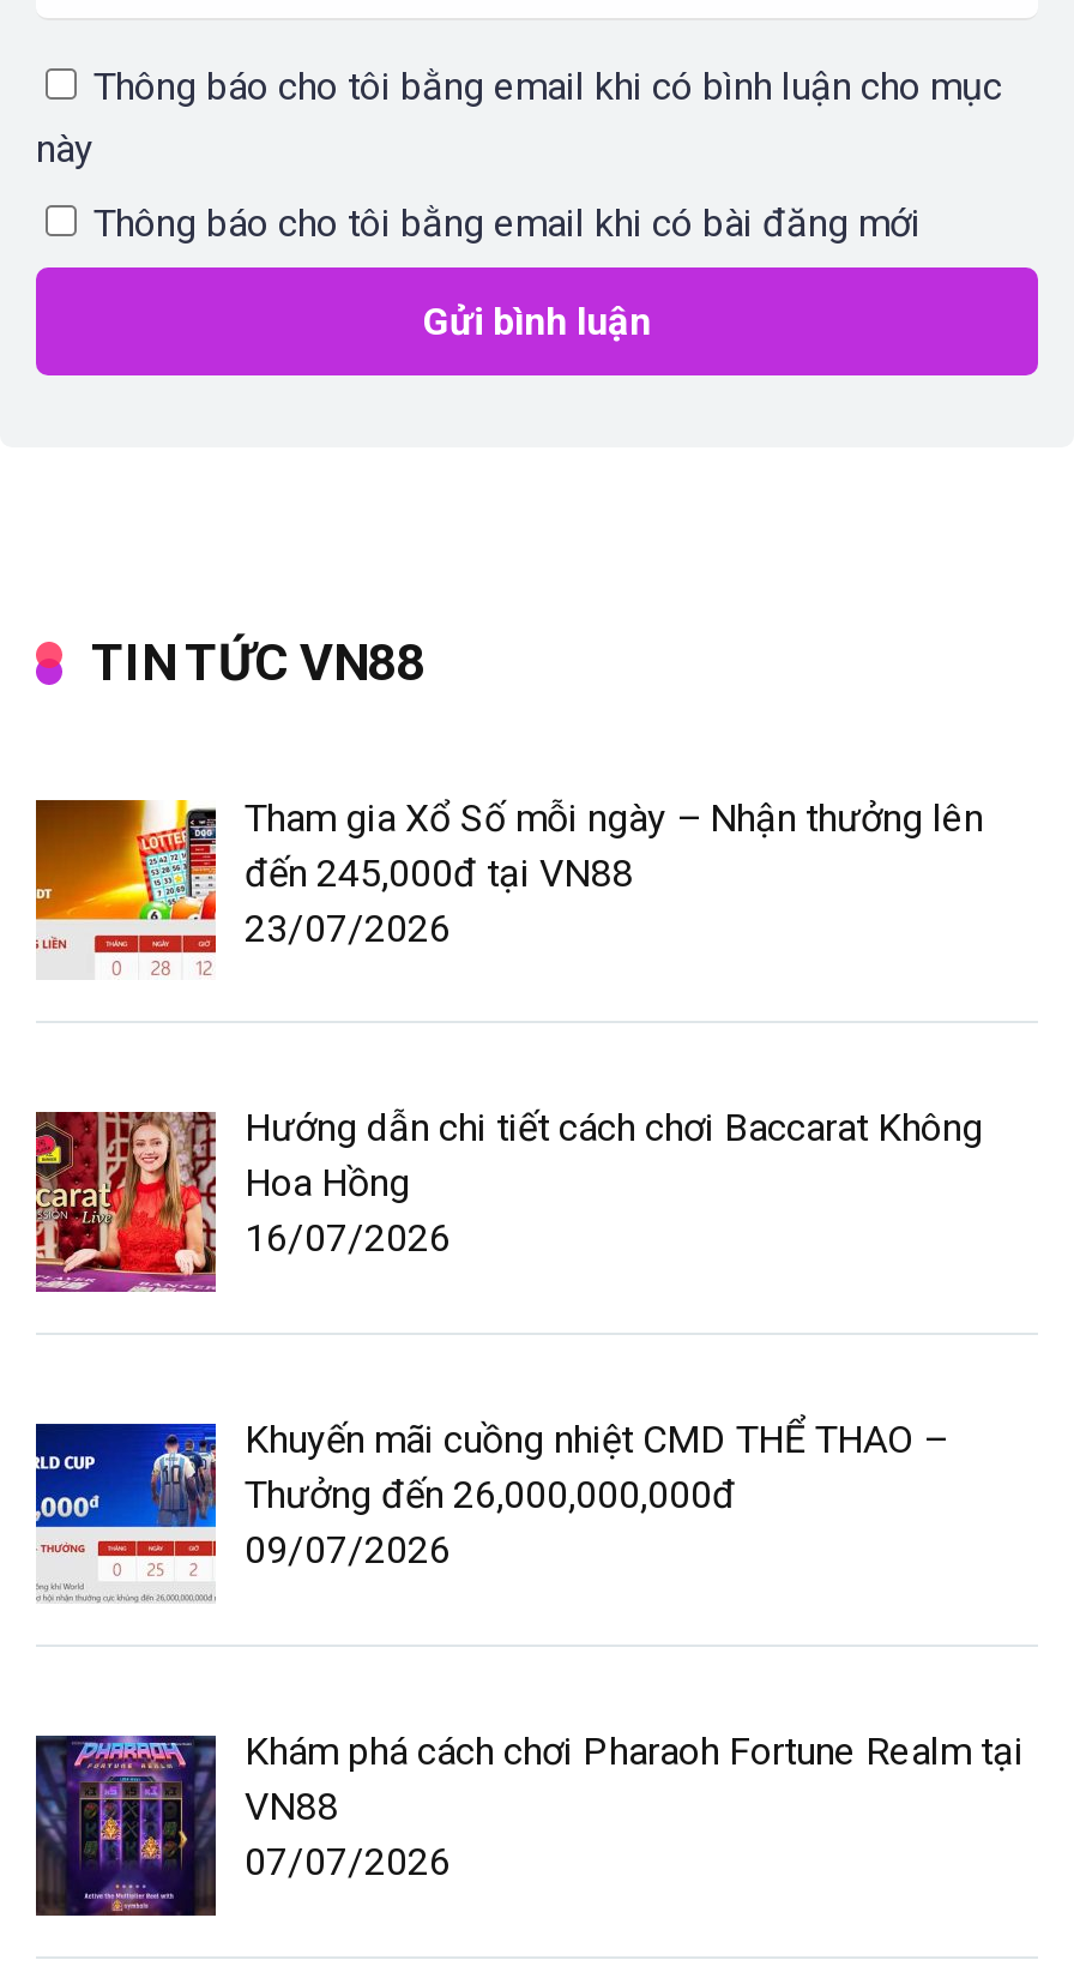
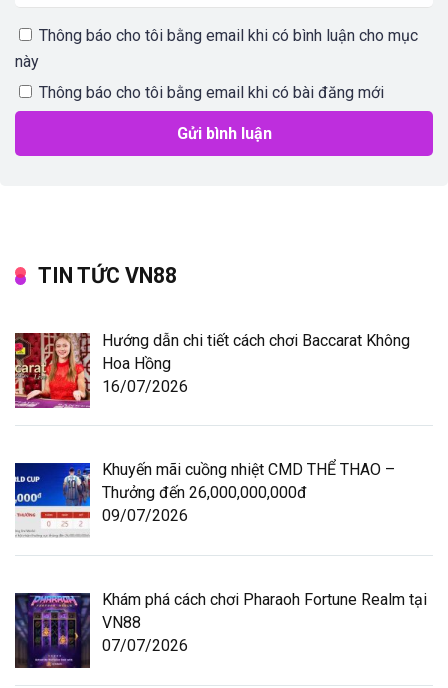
[34,794,983,980] [image] | Tham gia Xổ Số mỗi ngày – Nhận thưởng lên | đến 245,000đ tại VN88 | 23/07/2026 -> none

